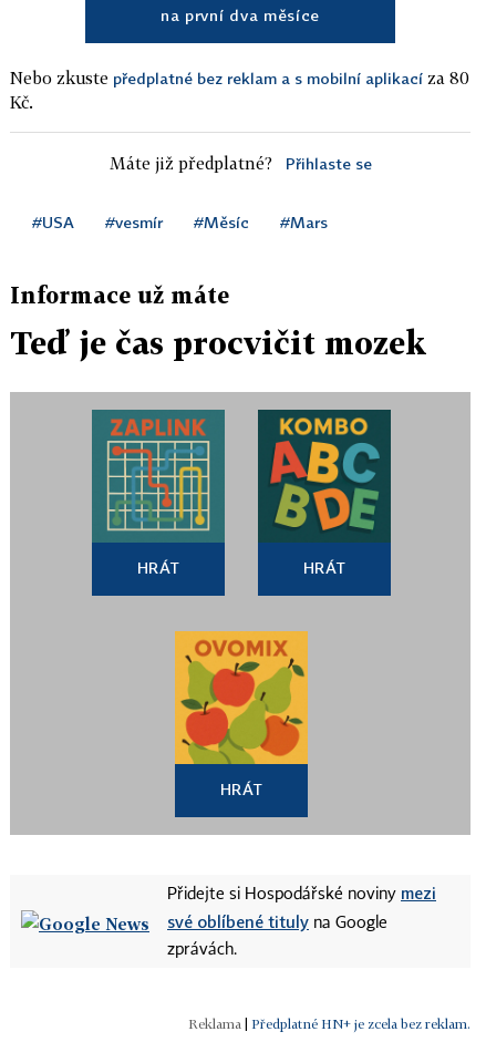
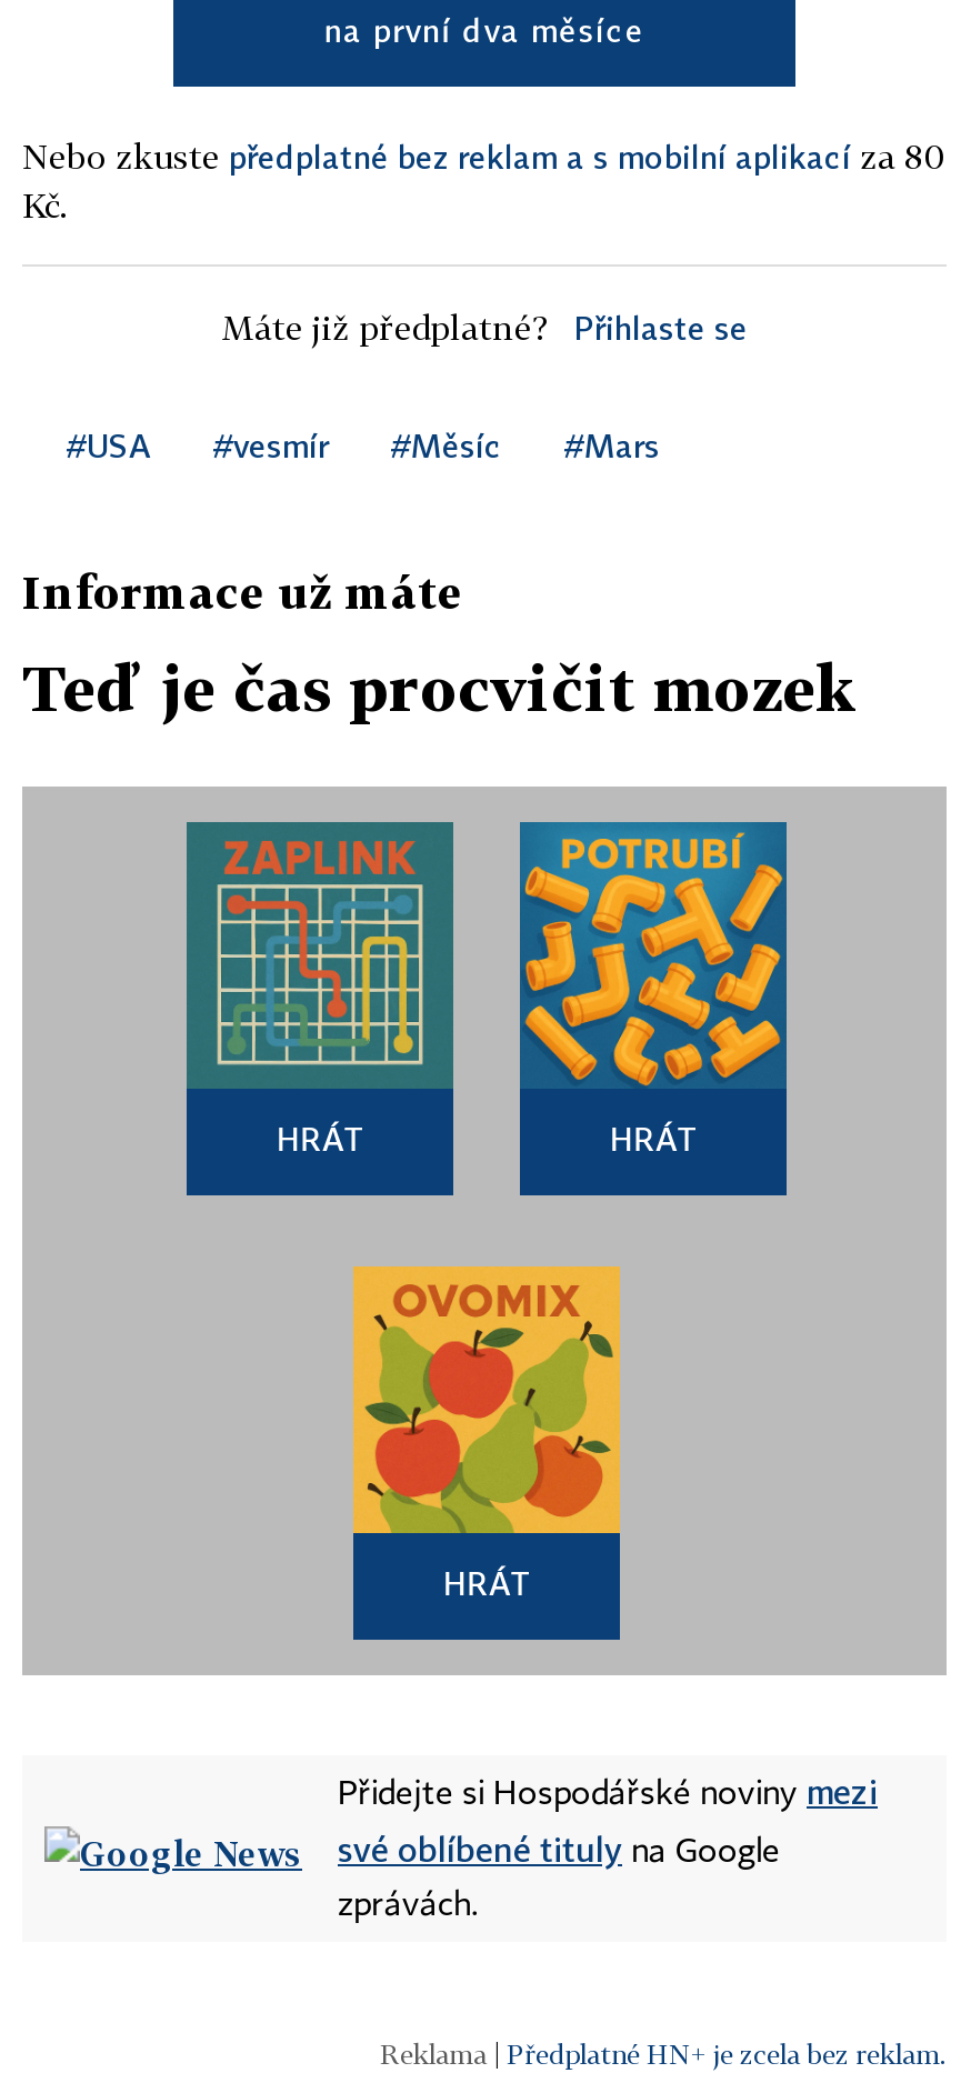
[258,410,391,543] [image] -> [520,822,787,1089] [image]

